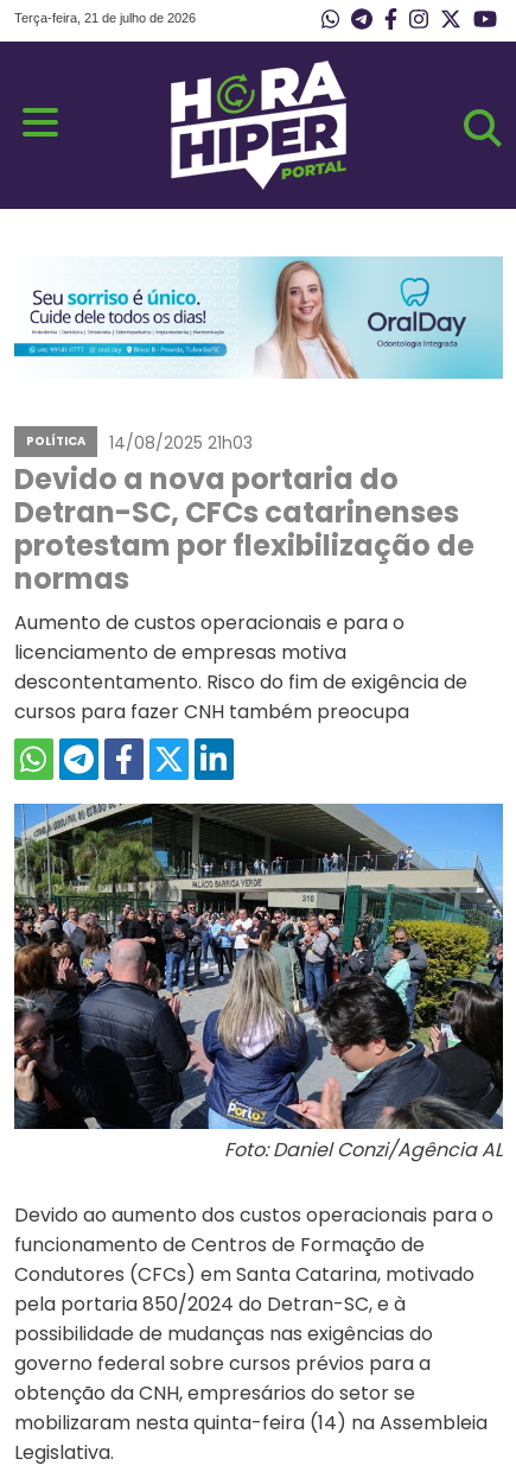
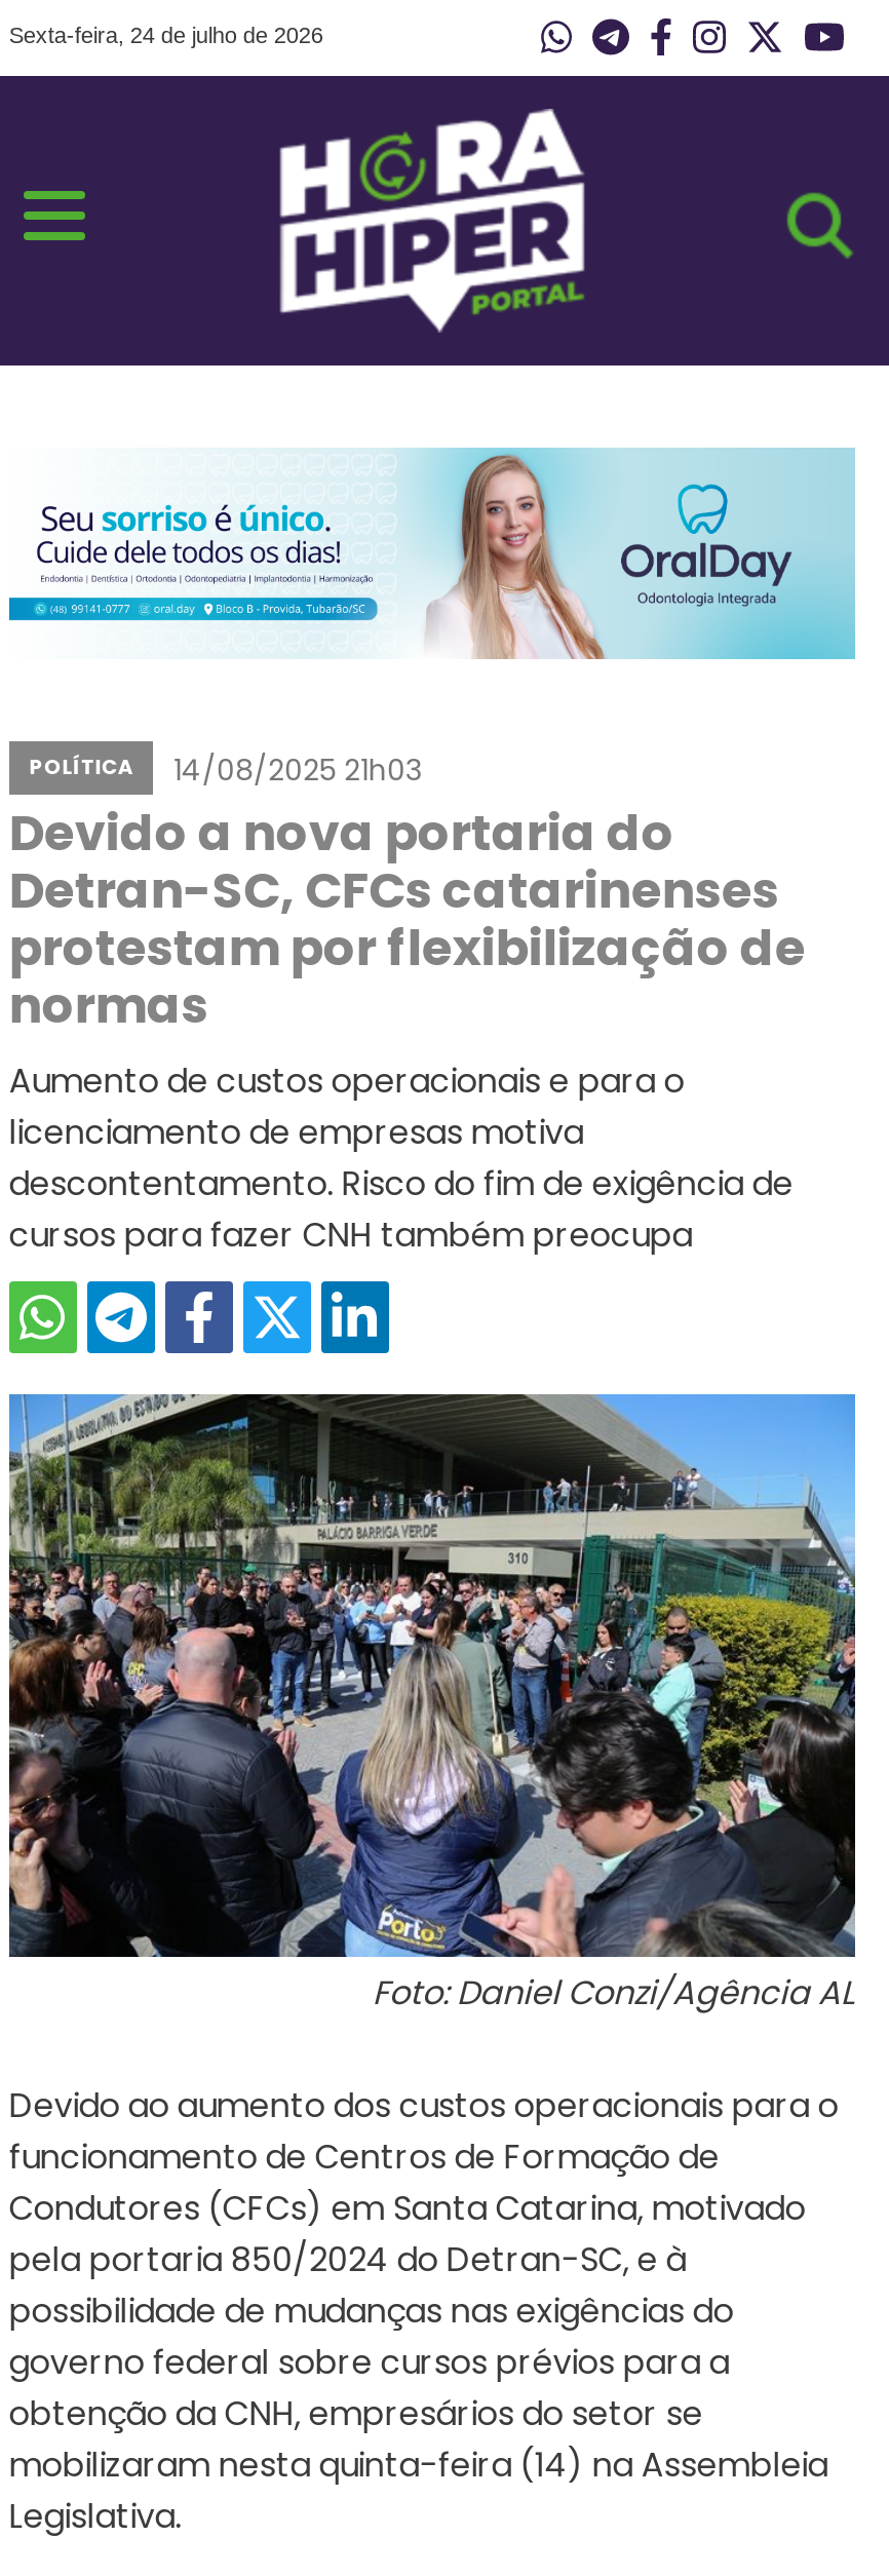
[14,11,196,25] Terça-feira, 21 de julho de 2026 -> [9,23,323,47] Sexta-feira, 24 de julho de 2026

